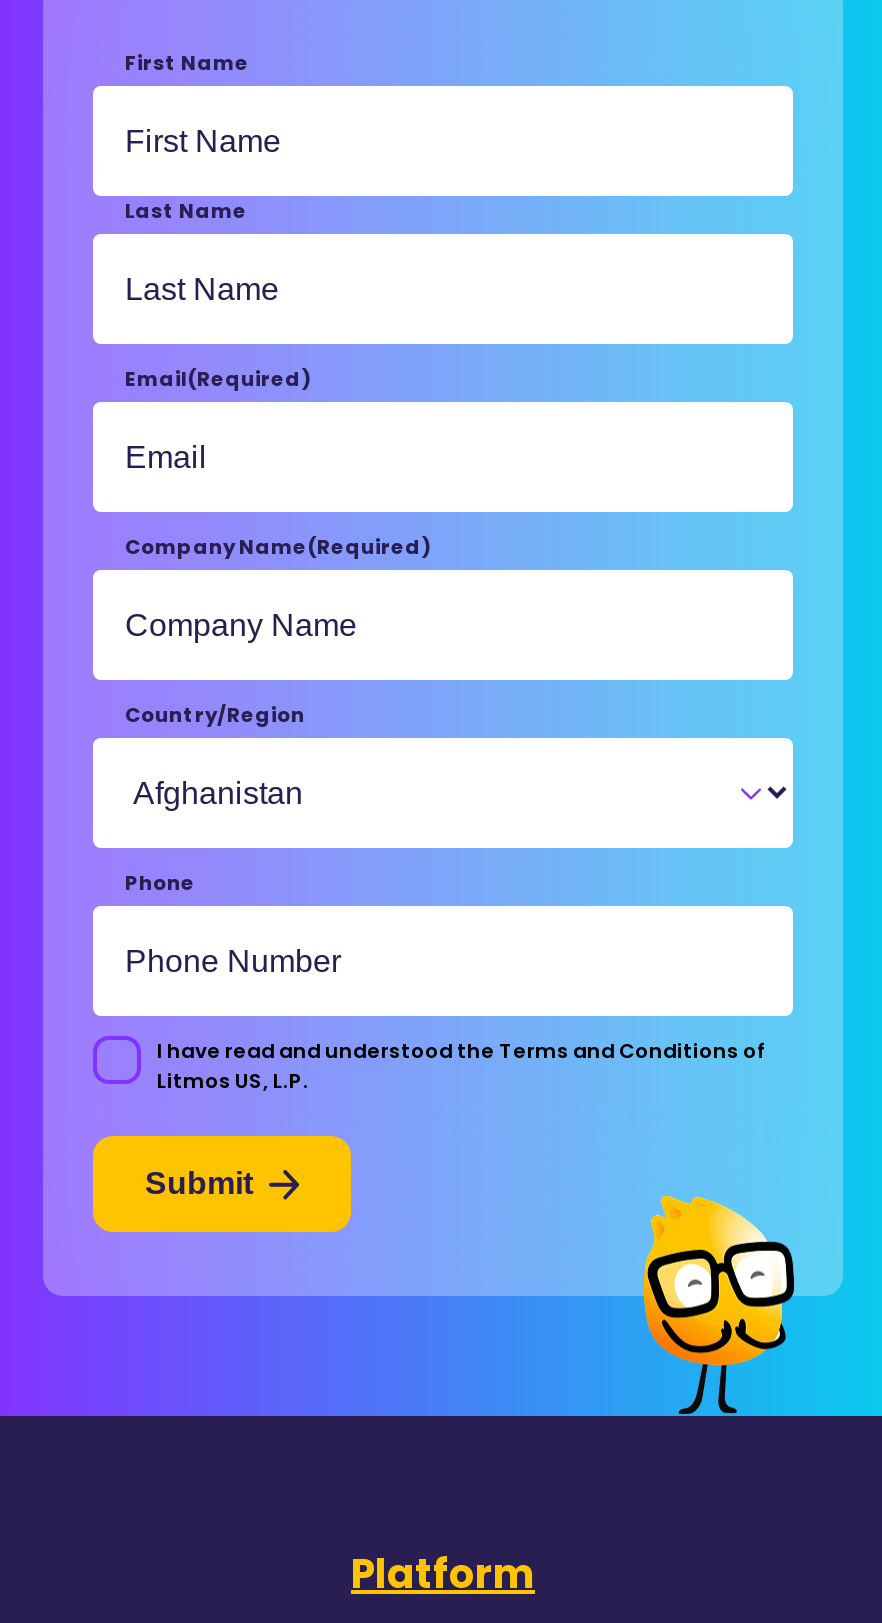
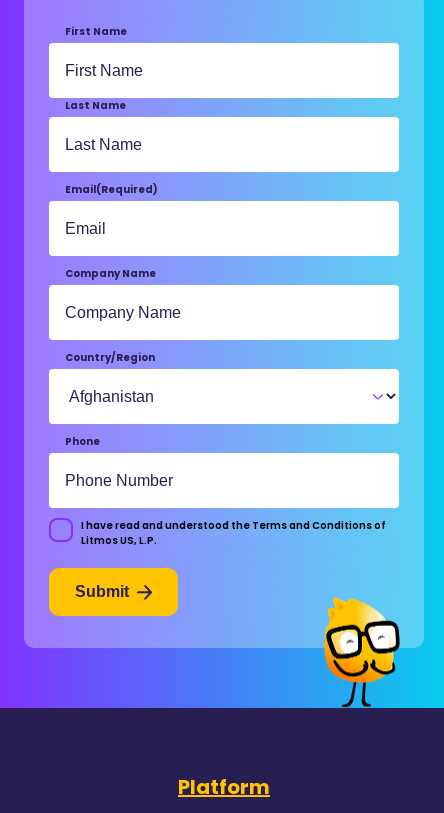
[125,532,431,562] Company Name(Required) -> [65,266,156,281] Company Name

